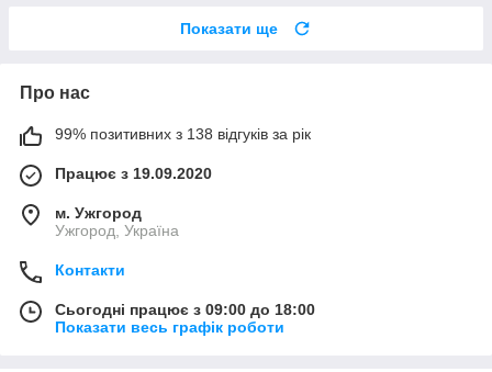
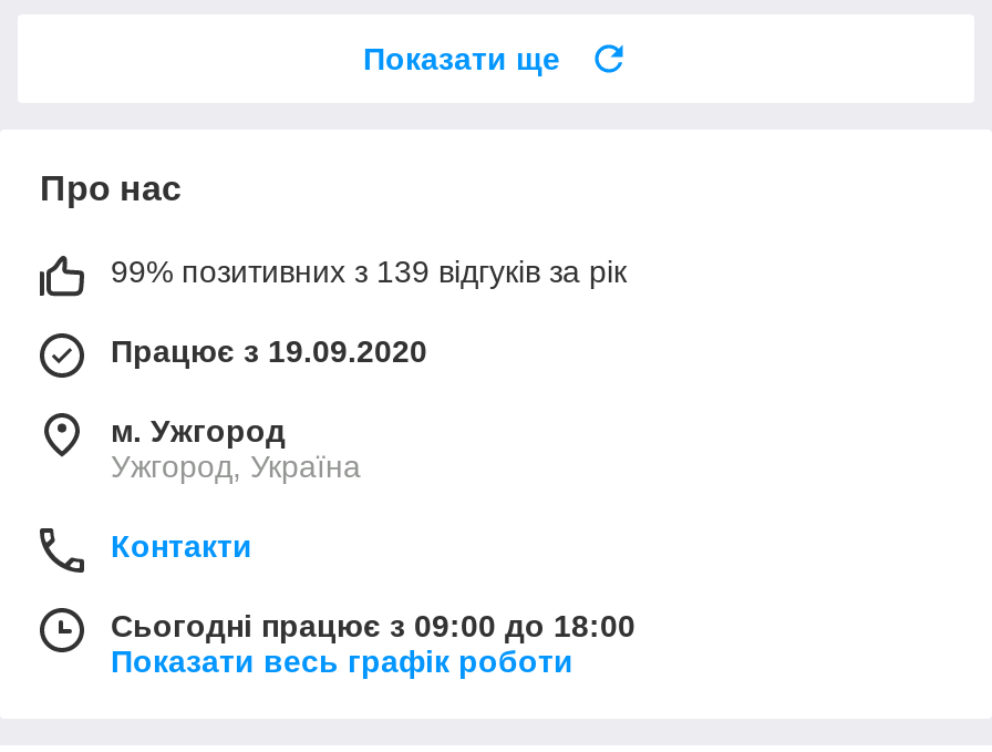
[55,126,311,143] 99% позитивних з 138 відгуків за рік -> [111,255,627,290] 99% позитивних з 139 відгуків за рік

